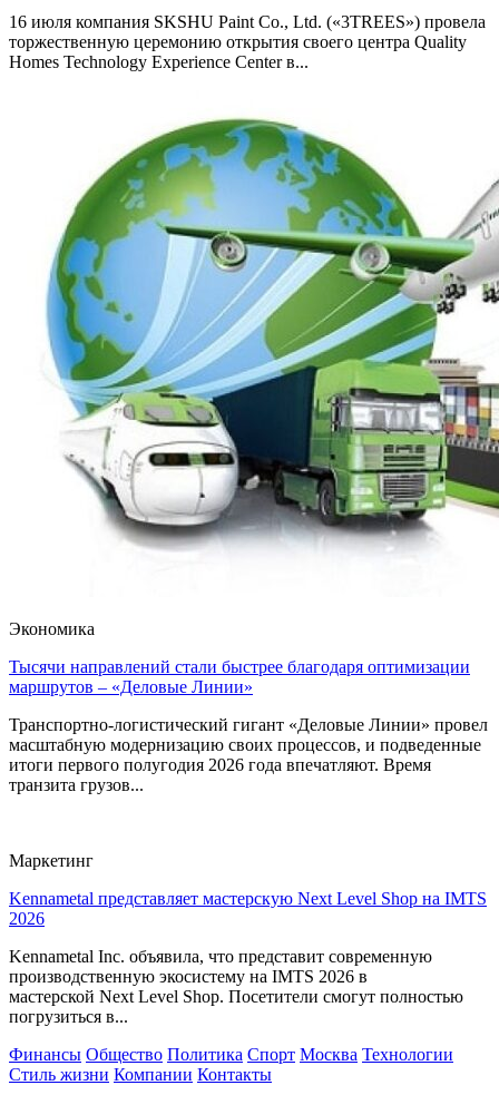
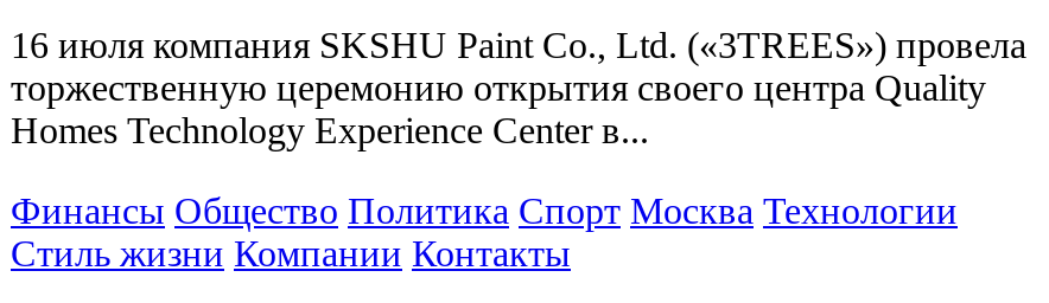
[45,117,496,550] [image] -> none
[9,620,488,795] Экономика | Тысячи направлений стали быстрее благодаря оптимизации | маршрутов – «Деловые Линии» | Транспортно-логистический гигант «Деловые Линии» провел | масштабную модернизацию своих процессов, и подведенные | итоги первого полугодия 2026 года впечатляют. Время | транзита грузов... -> none
[9,851,487,1026] Маркетинг | Kennametal представляет мастерскую Next Level Shop на IMTS | 2026 | Kennametal Inc. объявила, что представит современную | производственную экосистему на IMTS 2026 в | мастерской Next Level Shop. Посетители смогут полностью | погрузиться в... -> none

